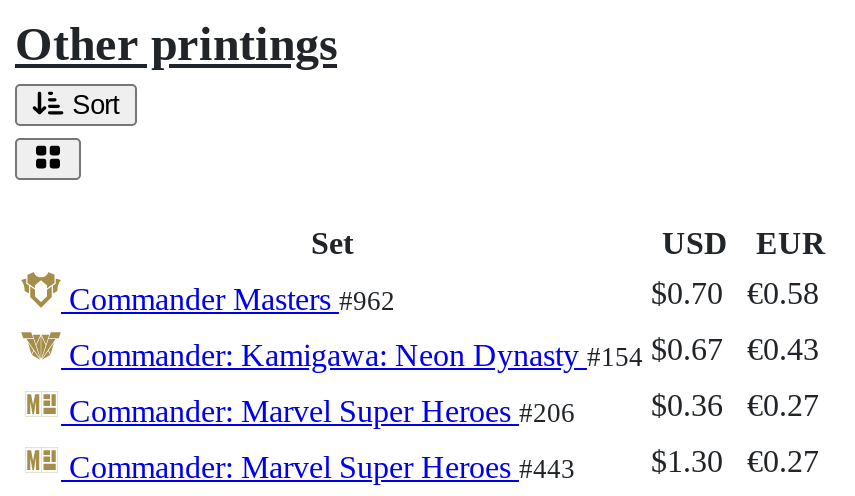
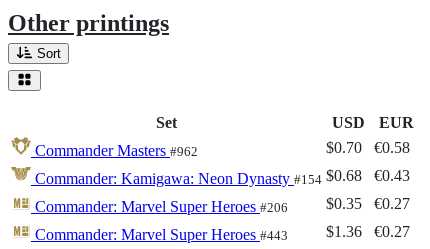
[61,331,723,371] Commander: Kamigawa: Neon Dynasty #154 $0.67 -> [31,167,362,187] Commander: Kamigawa: Neon Dynasty #154 $0.68
[651,387,819,421] $0.36 €0.27 -> [326,195,410,212] $0.35 €0.27
[651,443,819,477] $1.30 €0.27 -> [326,223,410,240] $1.36 €0.27

